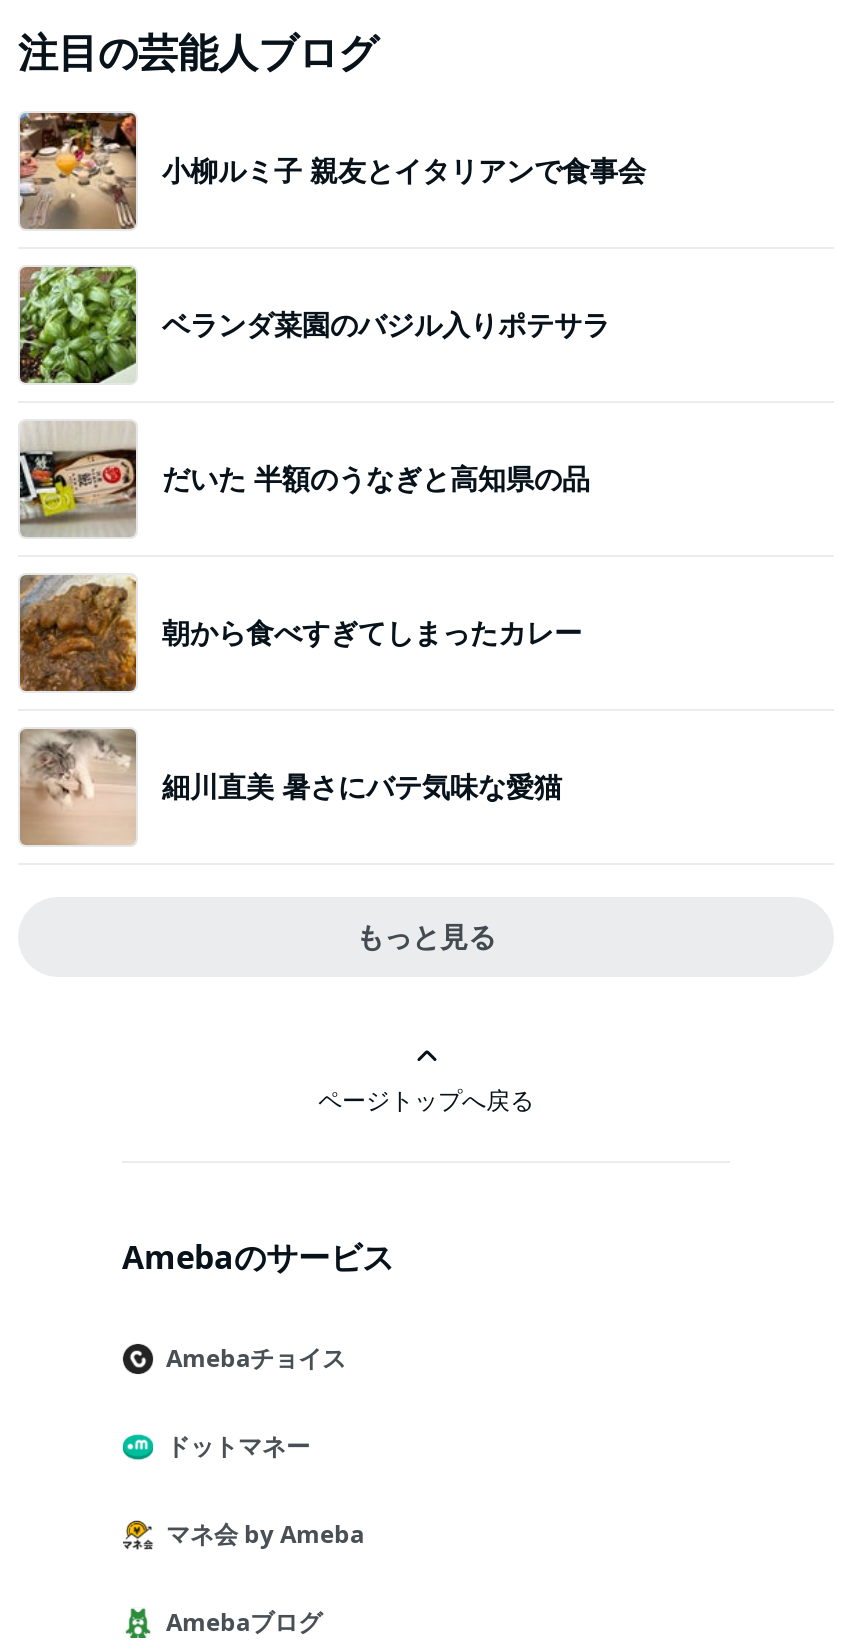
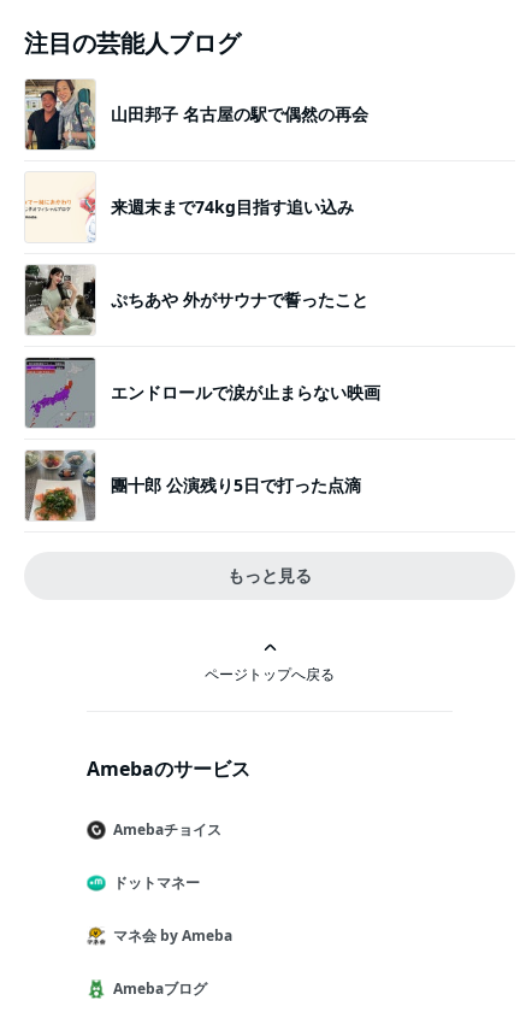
[20,111,646,231] [image] | 小柳ルミ子 親友とイタリアンで食事会 -> [25,78,368,151] [image] | 山田邦子 名古屋の駅で偶然の再会
[18,265,610,385] [image] | ベランダ菜園のバジル入りポテサラ -> [25,172,354,242] [image] | 来週末まで74kg目指す追い込み
[18,421,590,533] [image] | だいた 半額のうなぎと高知県の品 -> [24,264,368,335] [image] | ぷちあや 外がサウナで誓ったこと
[18,573,582,693] [image] | 朝から食べすぎてしまったカレー -> [24,357,380,429] [image] | エンドロールで涙が止まらない映画
[18,729,562,847] [image] | 細川直美 暑さにバテ気味な愛猫 -> [24,451,361,522] [image] | 團十郎 公演残り5日で打った点滴

